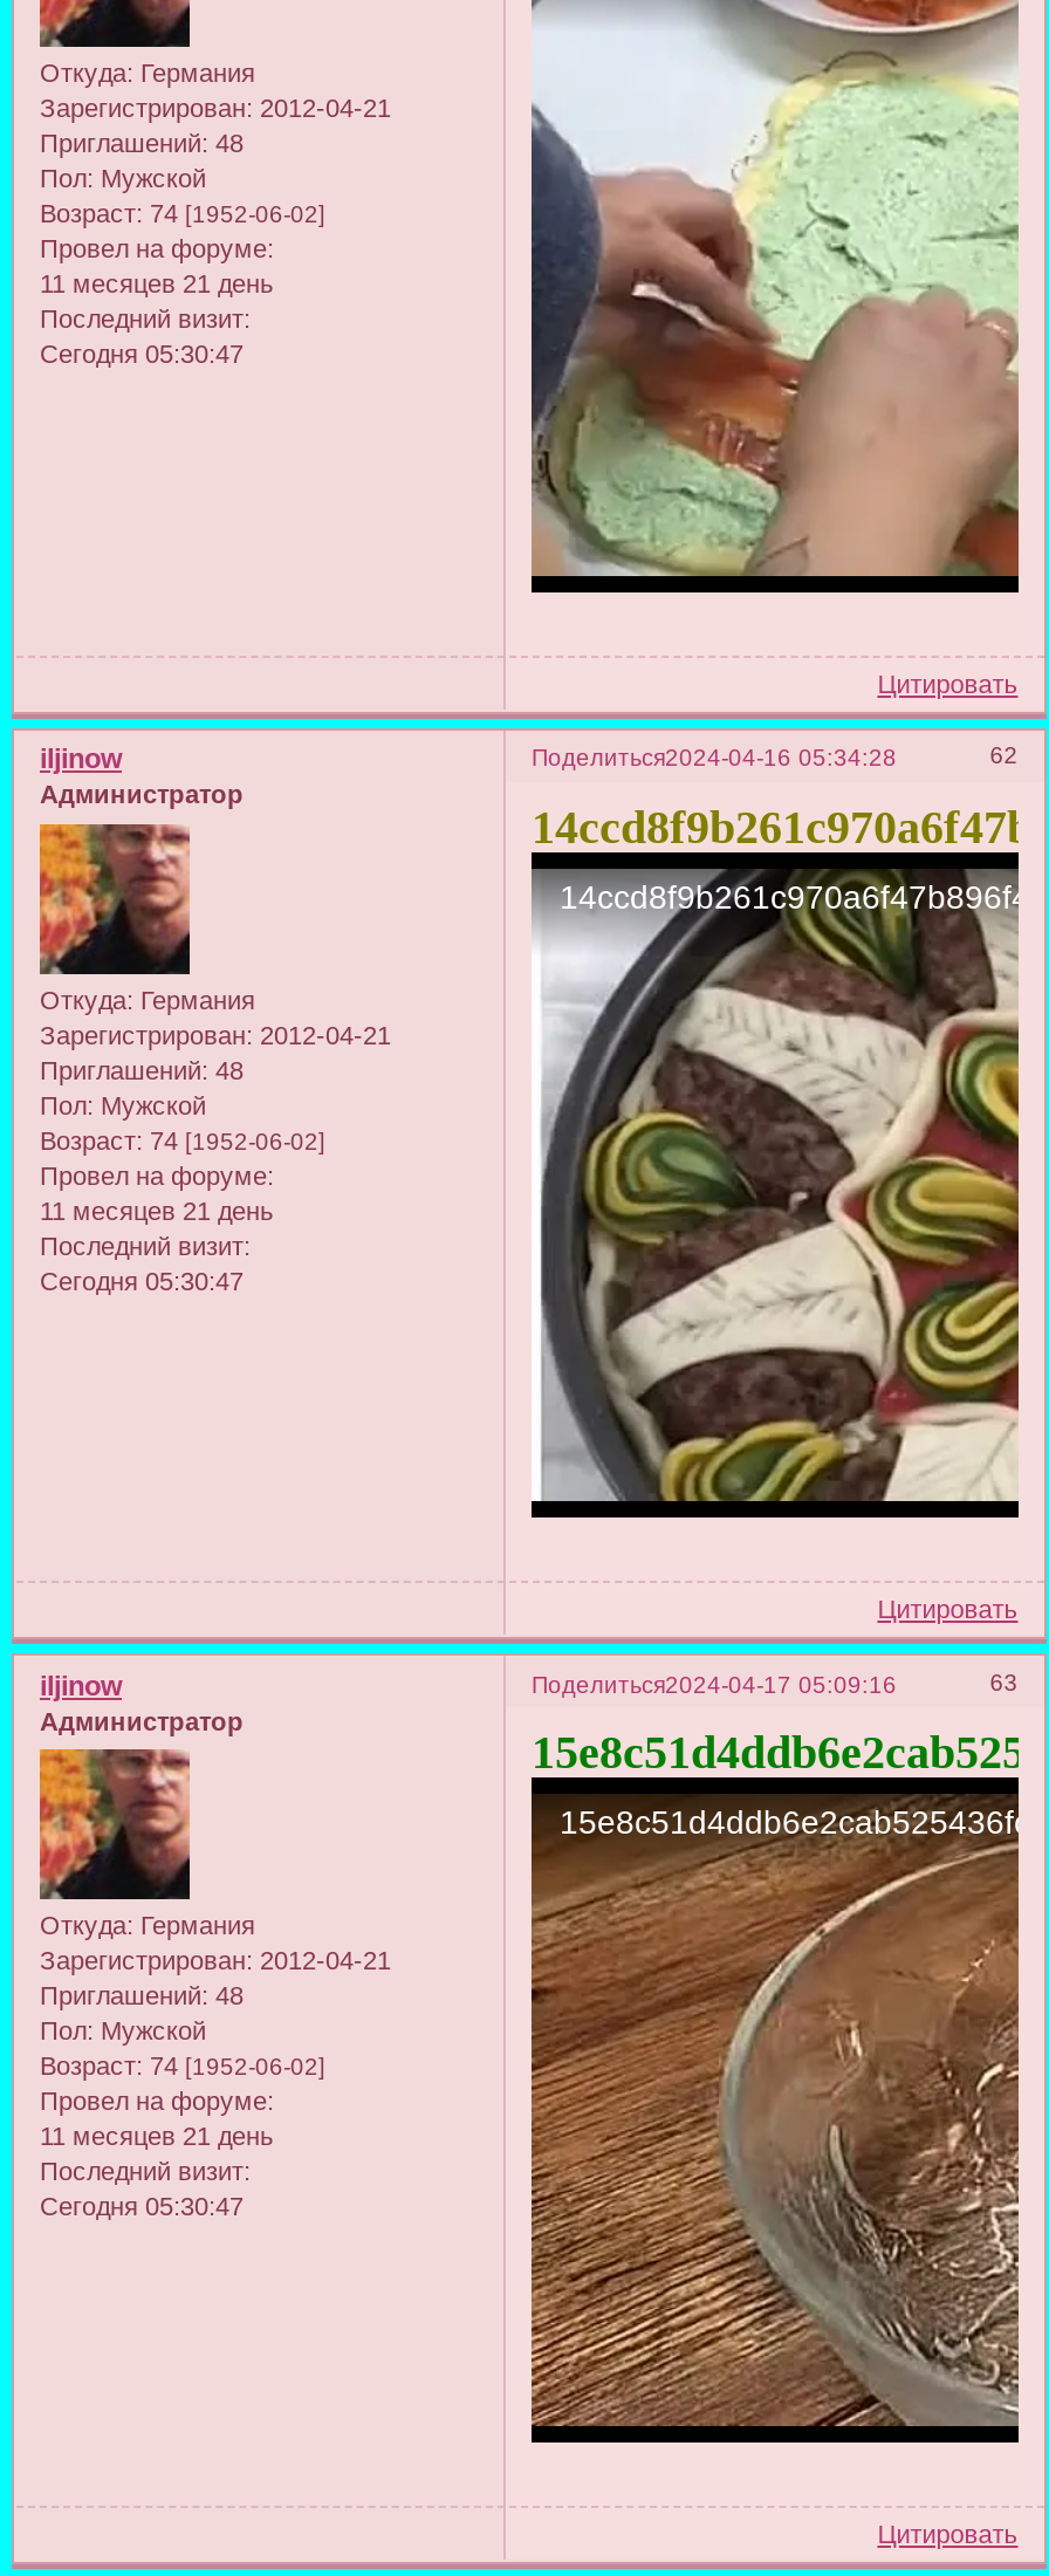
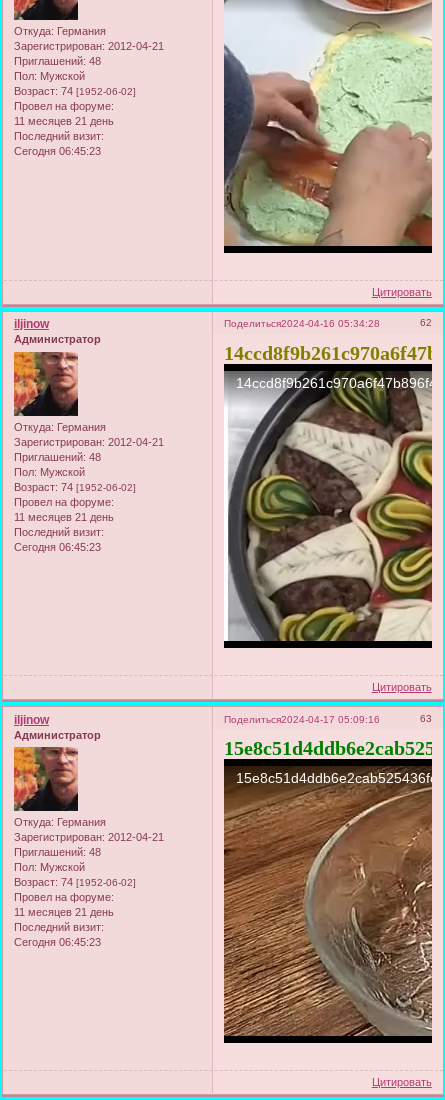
[40,341,244,369] Сегодня 05:30:47 -> [14,145,101,157] Сегодня 06:45:23
[40,1266,244,1295] Сегодня 05:30:47 -> [14,541,101,553] Сегодня 06:45:23
[40,2192,244,2221] Сегодня 05:30:47 -> [14,936,101,948] Сегодня 06:45:23

